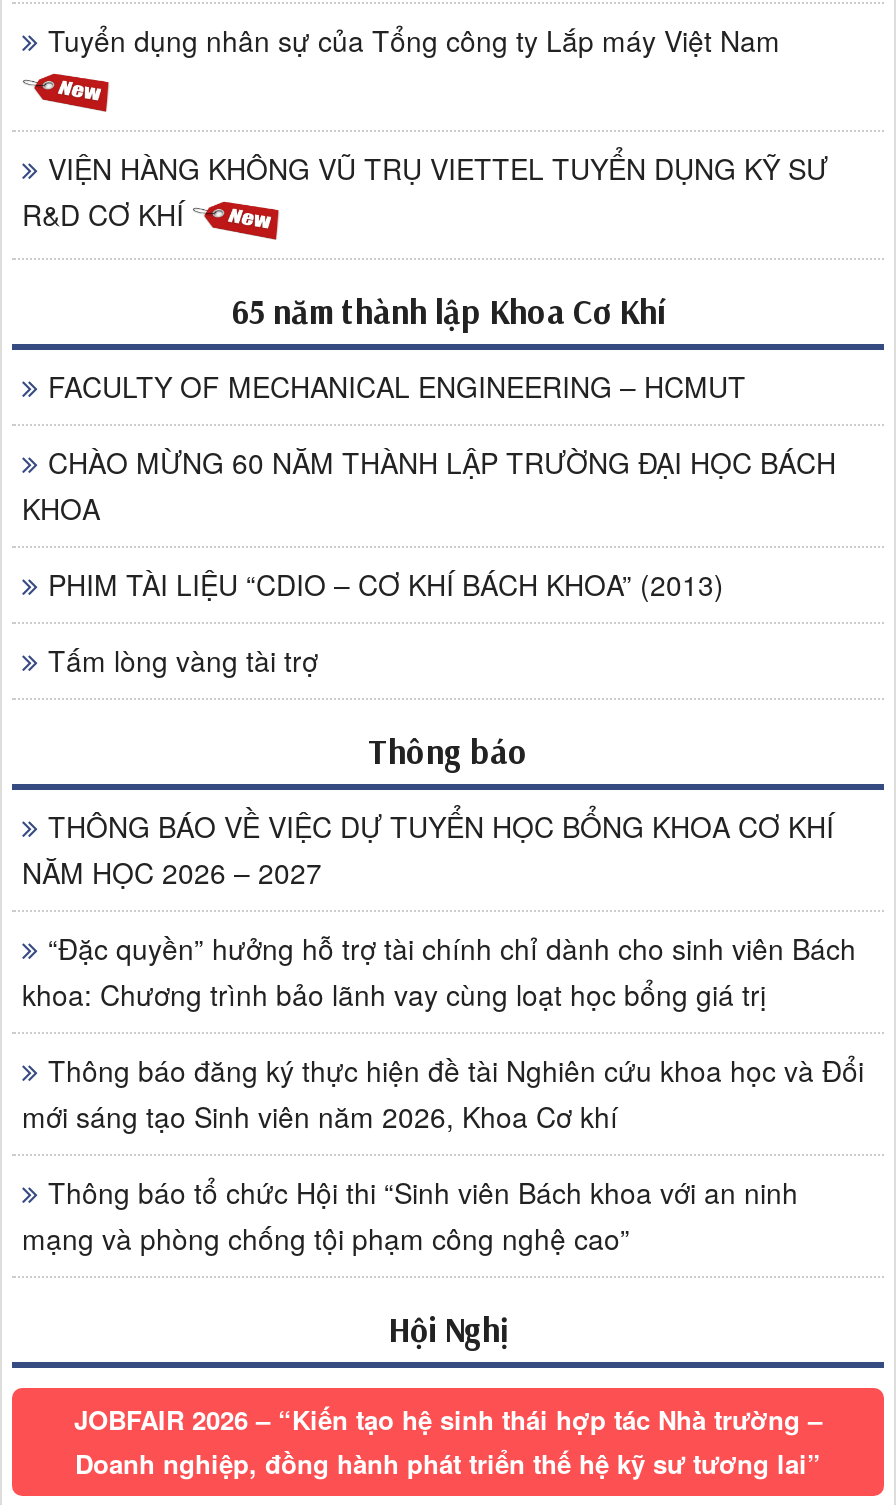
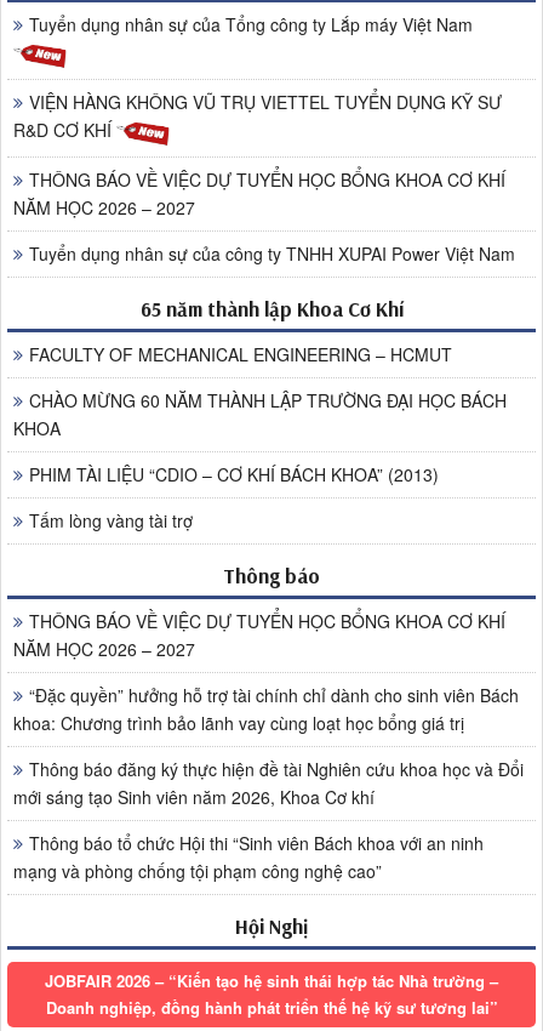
none -> [13,167,515,266] THÔNG BÁO VỀ VIỆC DỰ TUYỂN HỌC BỔNG KHOA CƠ KHÍ | NĂM HỌC 2026 – 2027 | Tuyển dụng nhân sự của công ty TNHH XUPAI Power Việt Nam

